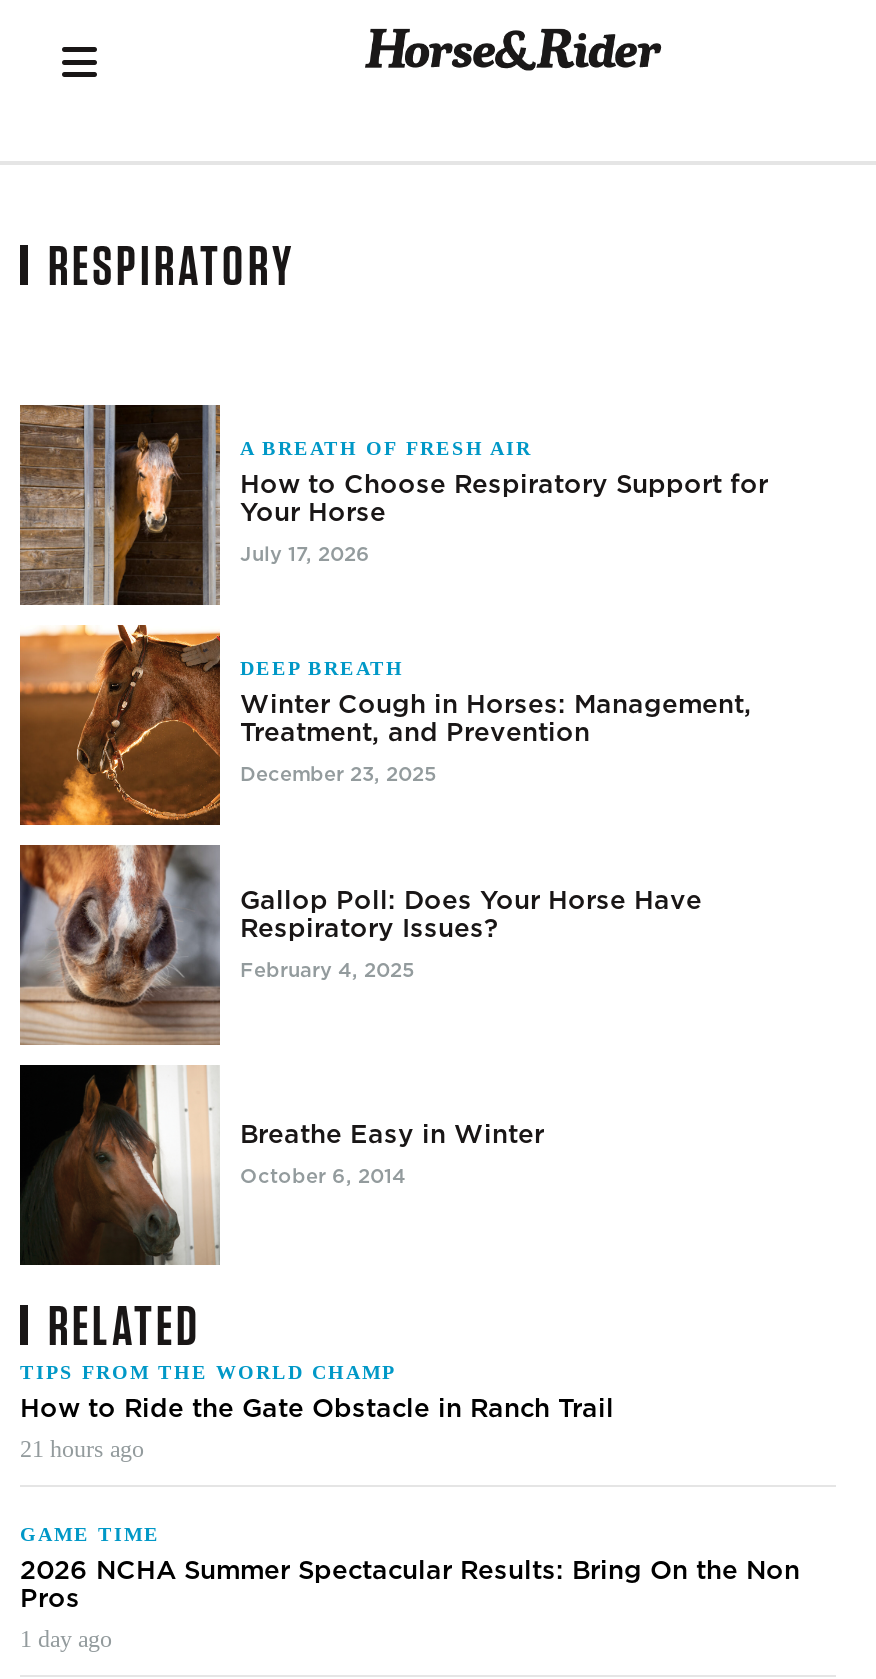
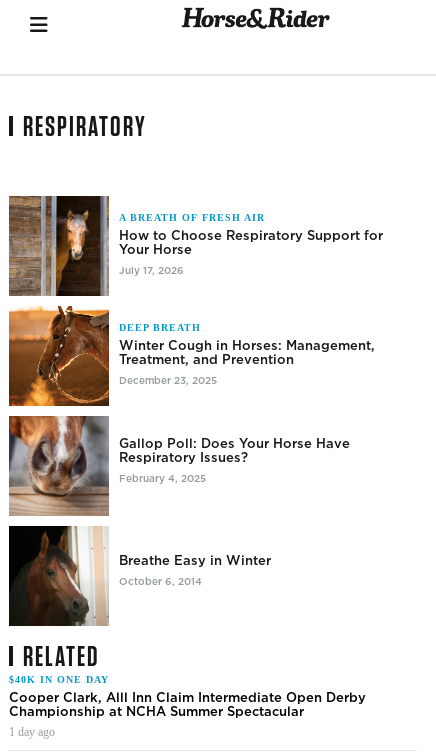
[20,1361,800,1613] TIPS FROM THE WORLD CHAMP | How to Ride the Gate Obstacle in Ranch Trail | 21 hours ago | GAME TIME | 2026 NCHA Summer Spectacular Results: Bring On the Non | Pros -> [9,674,366,719] $40K IN ONE DAY | Cooper Clark, Alll Inn Claim Intermediate Open Derby | Championship at NCHA Summer Spectacular

